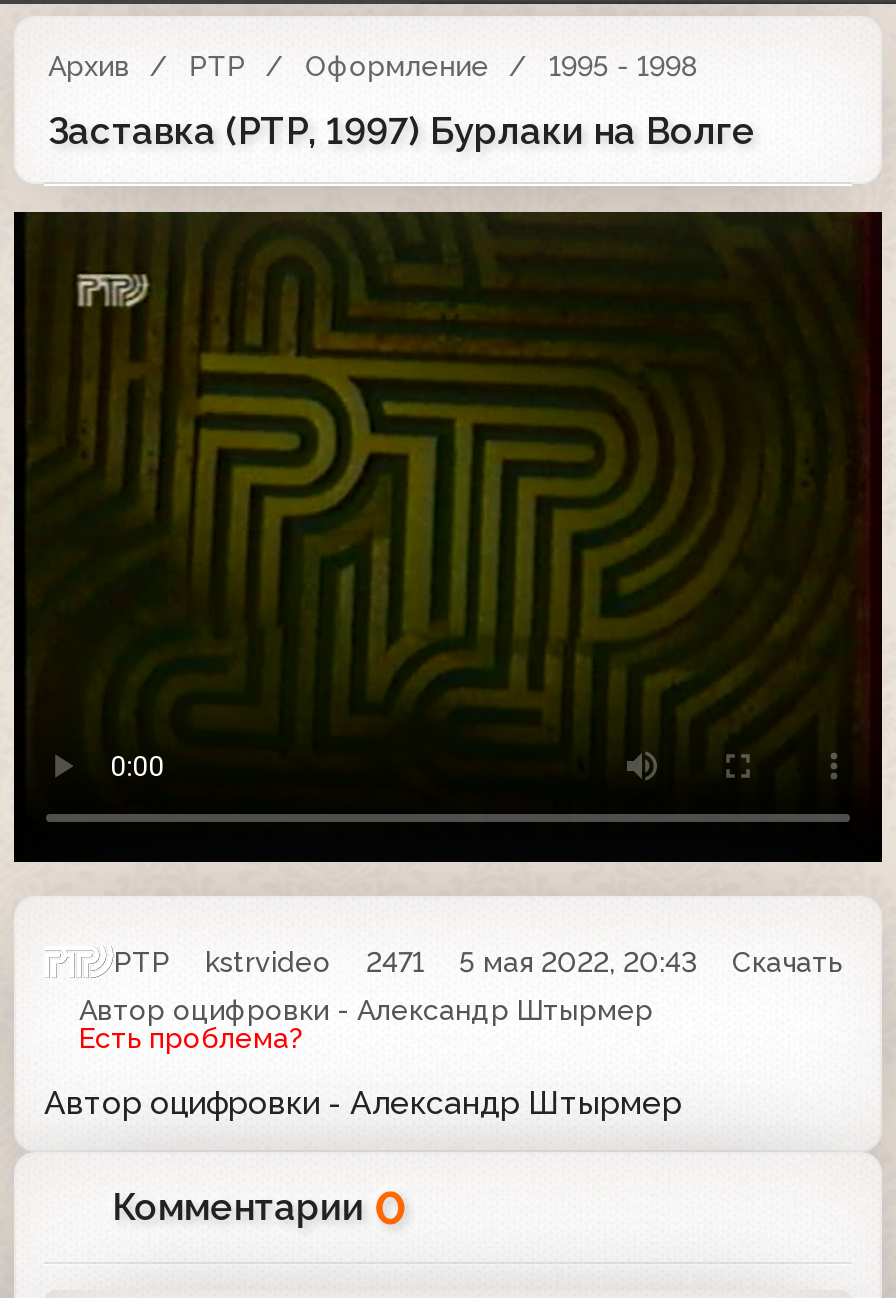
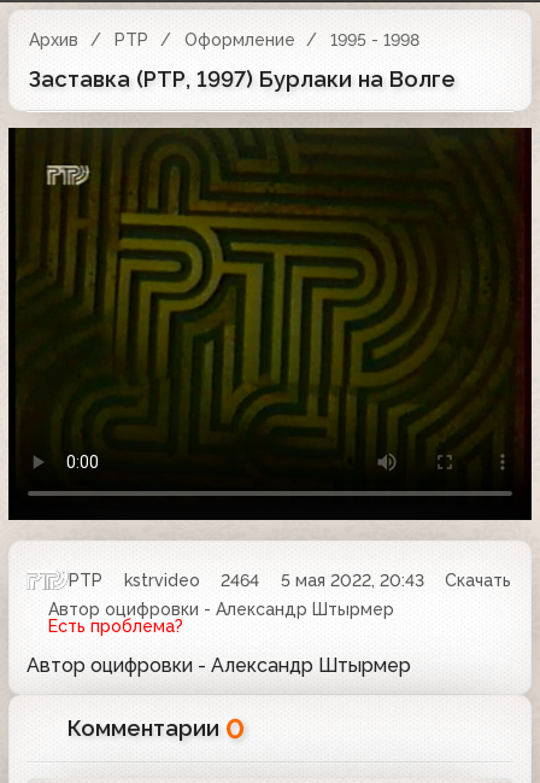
[114,945,842,977] РТР kstrvideo 2471 5 мая 2022, 20:43 Скачать -> [69,570,511,589] РТР kstrvideo 2464 5 мая 2022, 20:43 Скачать

